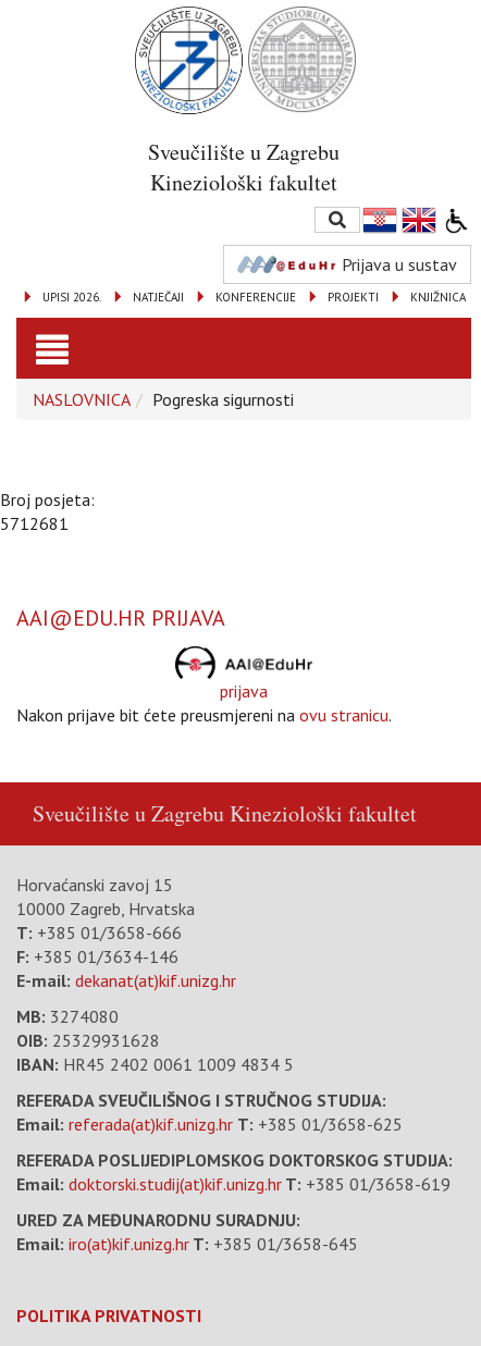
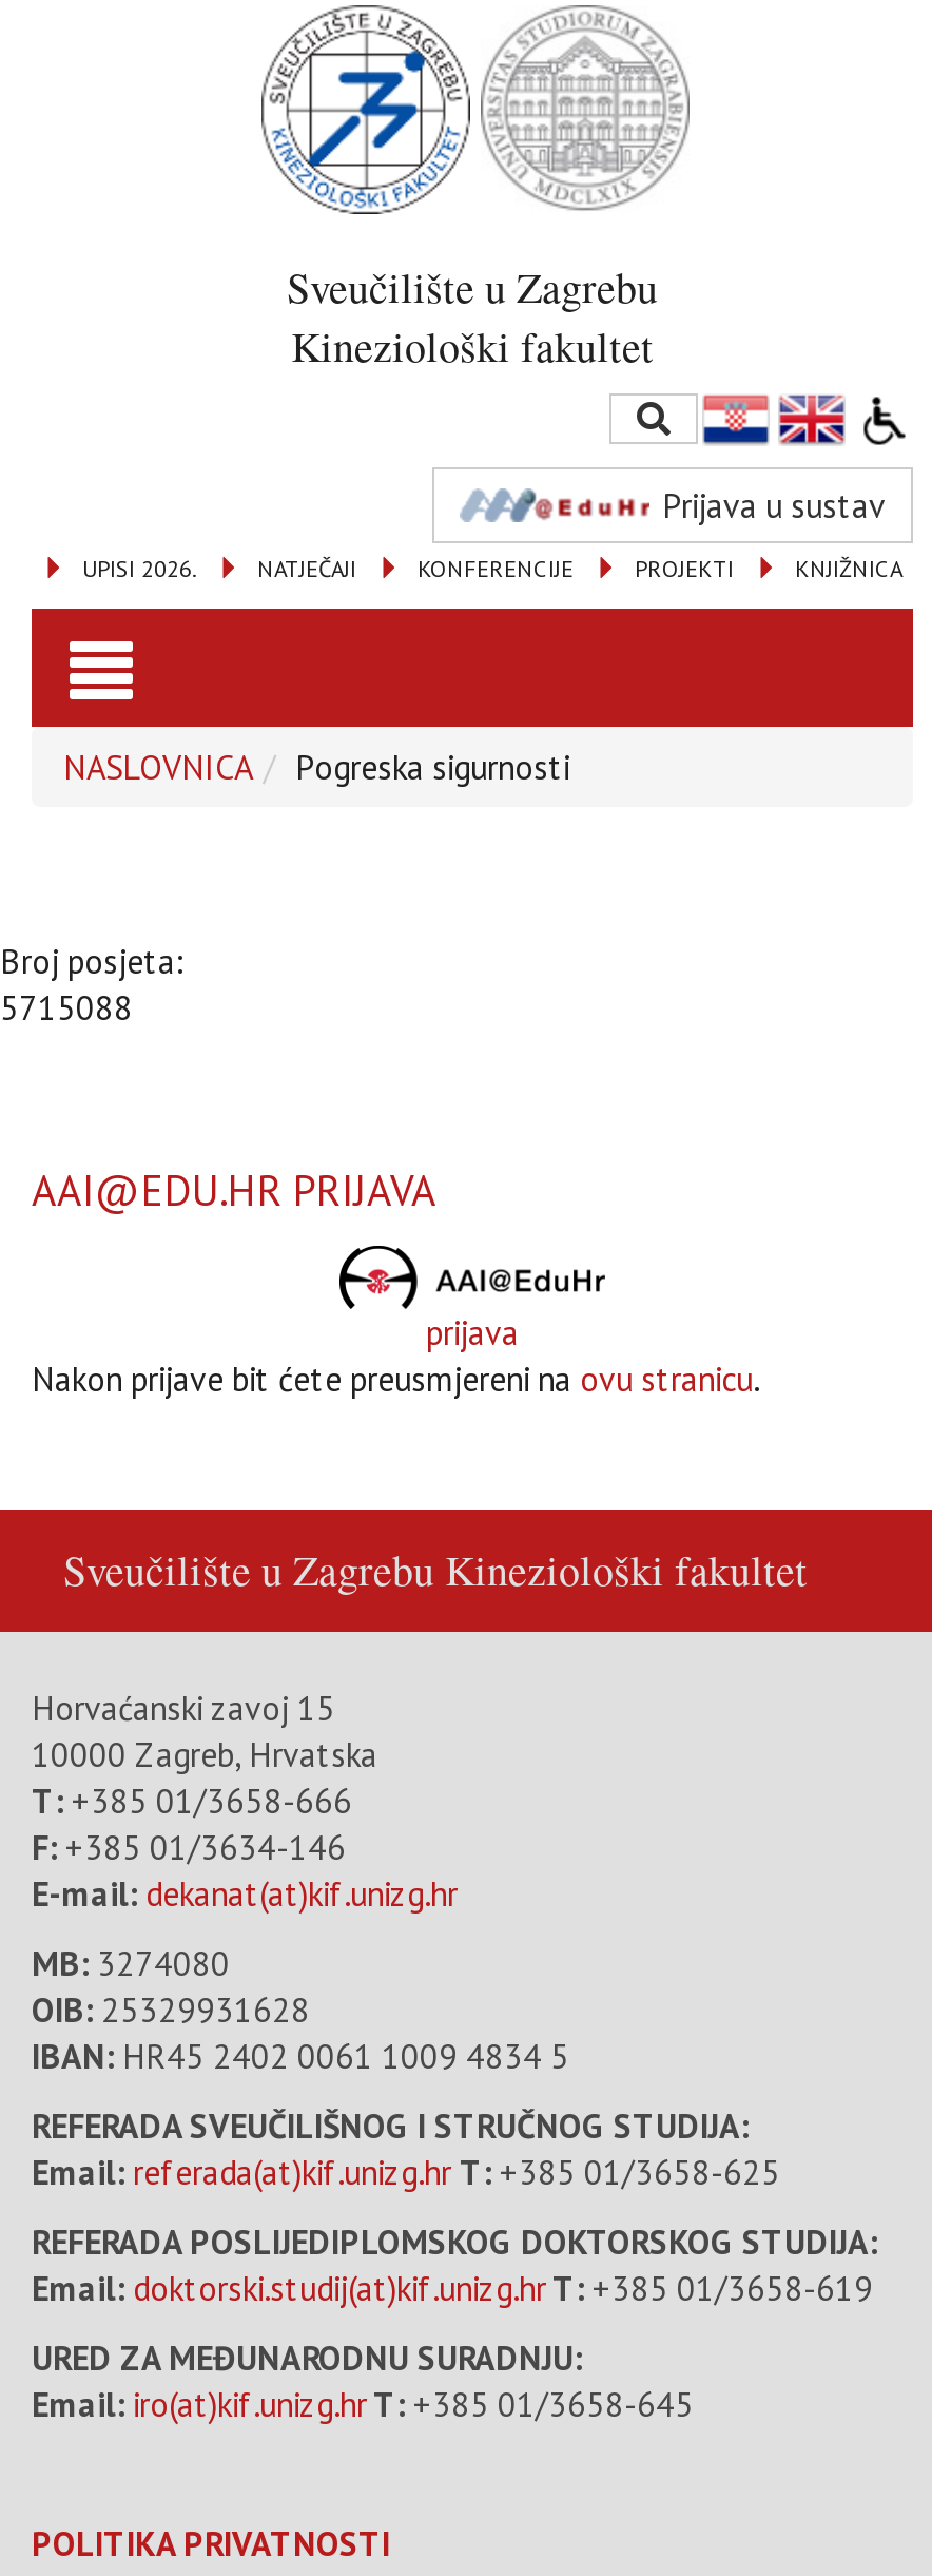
[0,513,69,534] 5712681 -> [0,986,133,1029] 5715088

